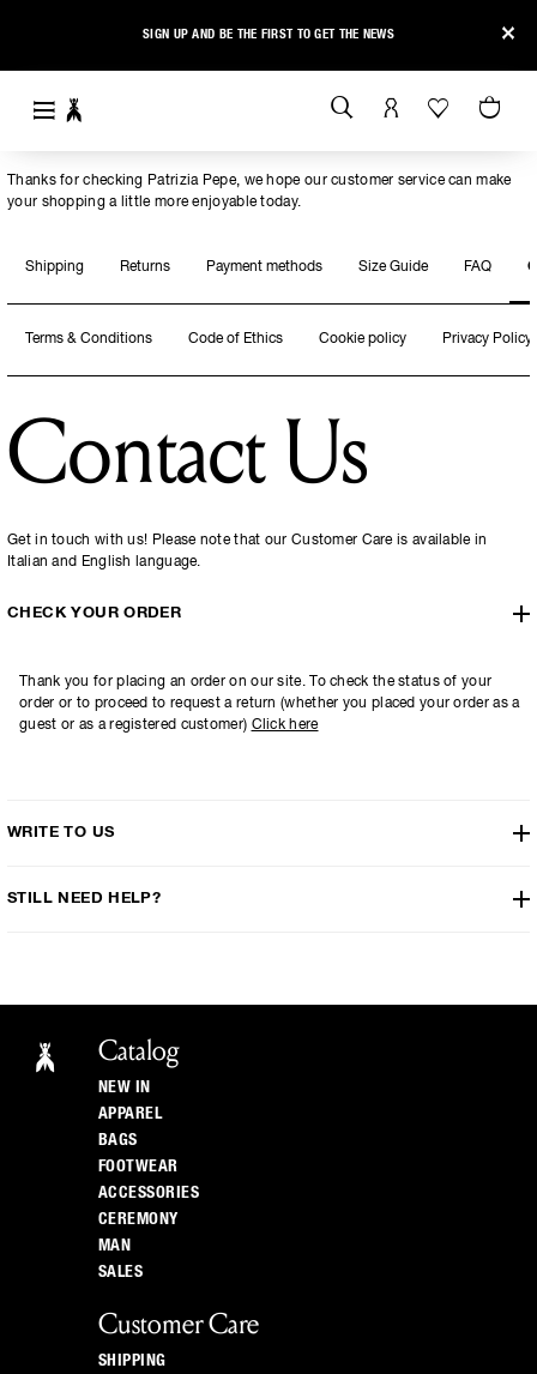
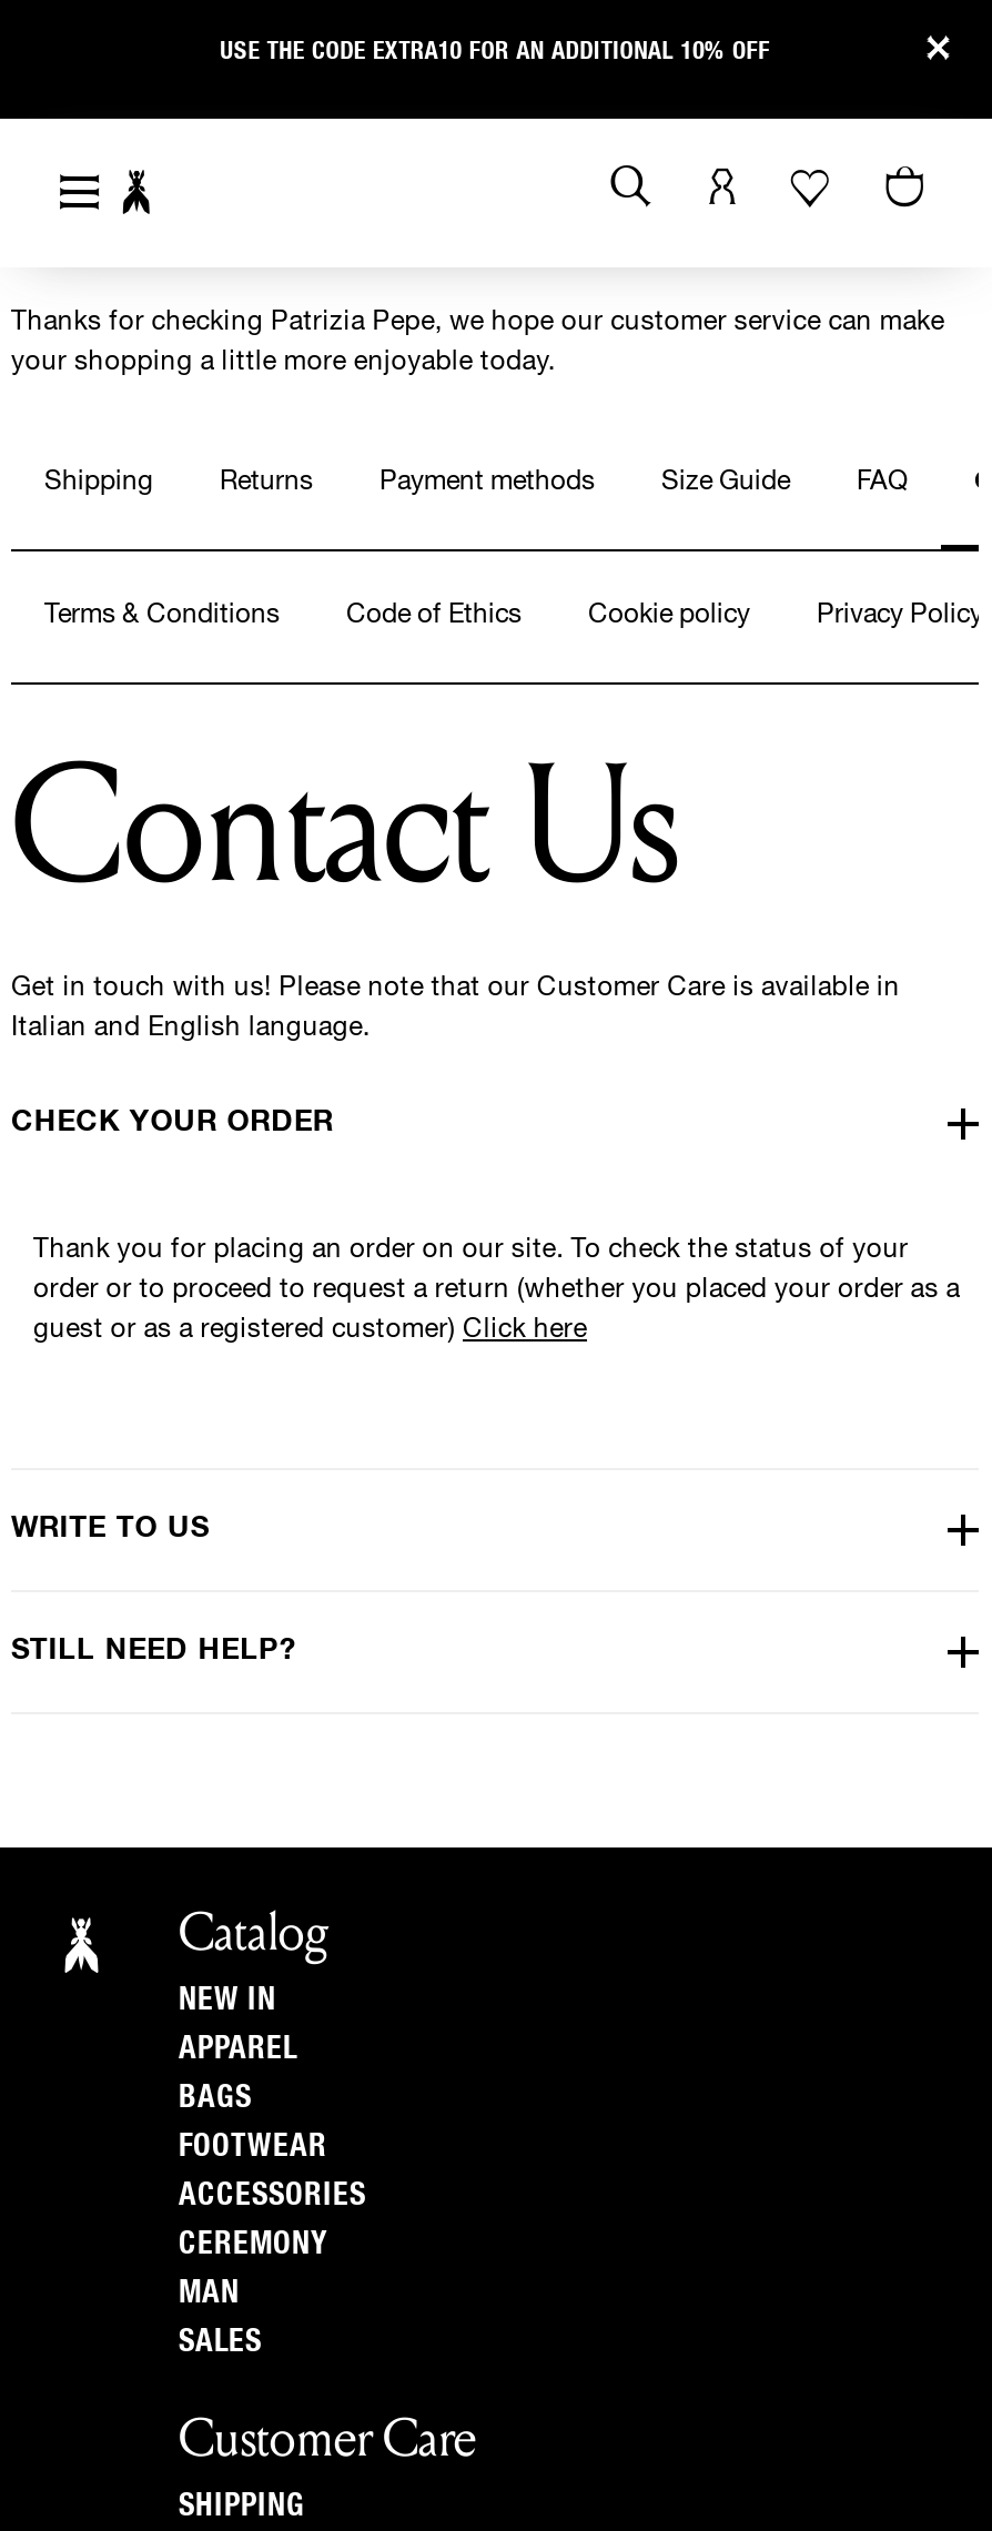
[143,27,394,40] SIGN UP AND BE THE FIRST TO GET THE NEWS -> [220,38,770,62] USE THE CODE EXTRA10 FOR AN ADDITIONAL 10% OFF

